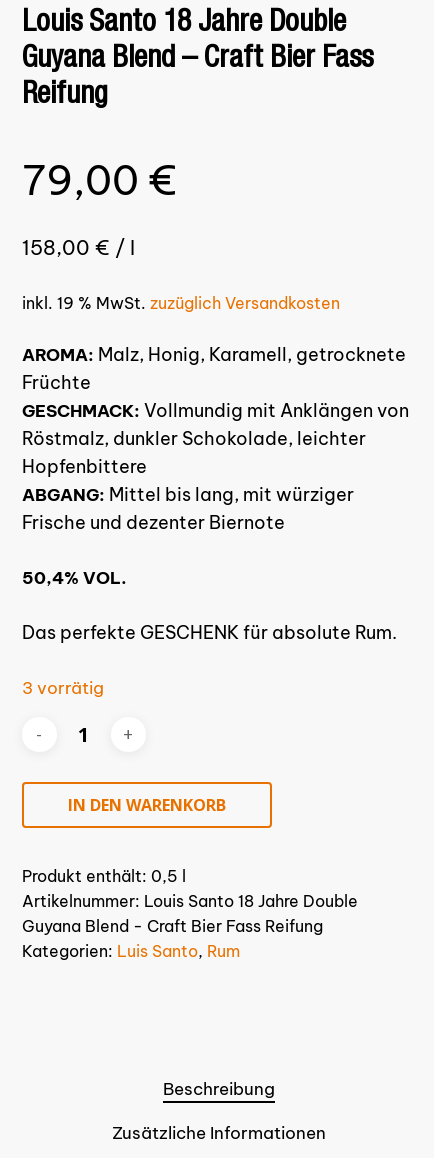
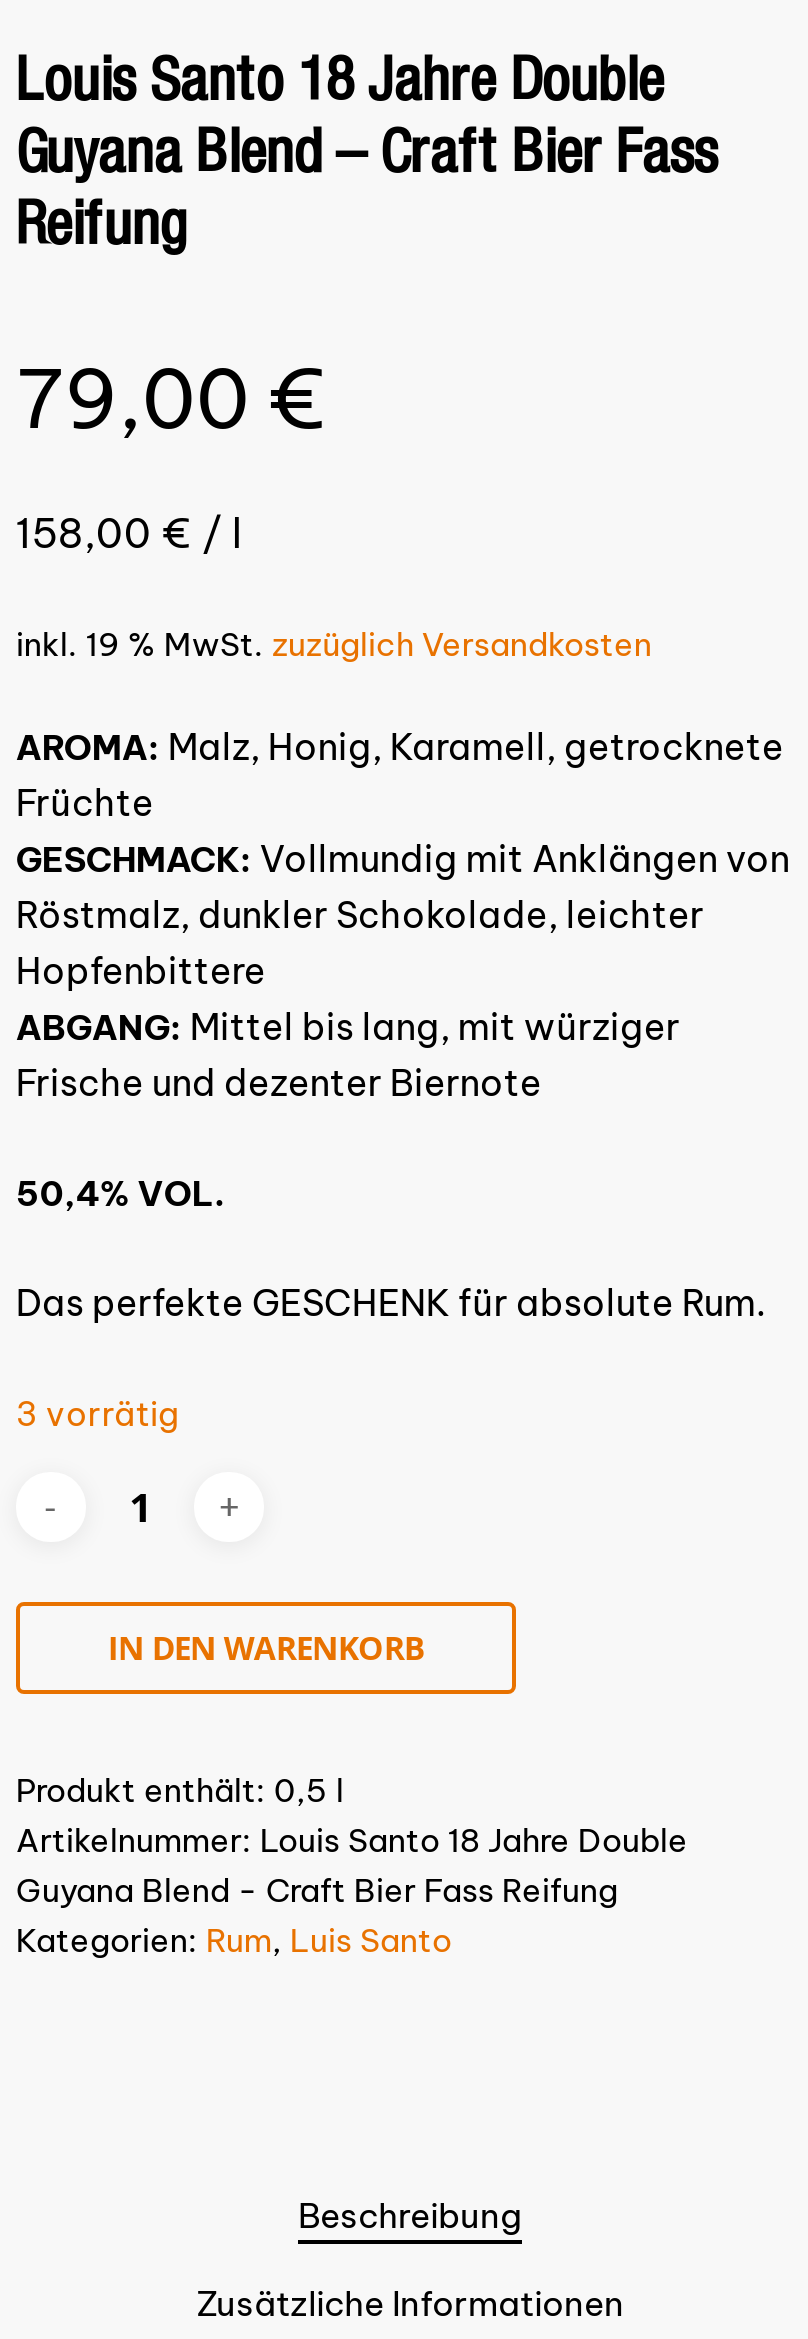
[22,941,240,961] Kategorien: Luis Santo, Rum -> [16,1920,452,1960] Kategorien: Rum, Luis Santo

